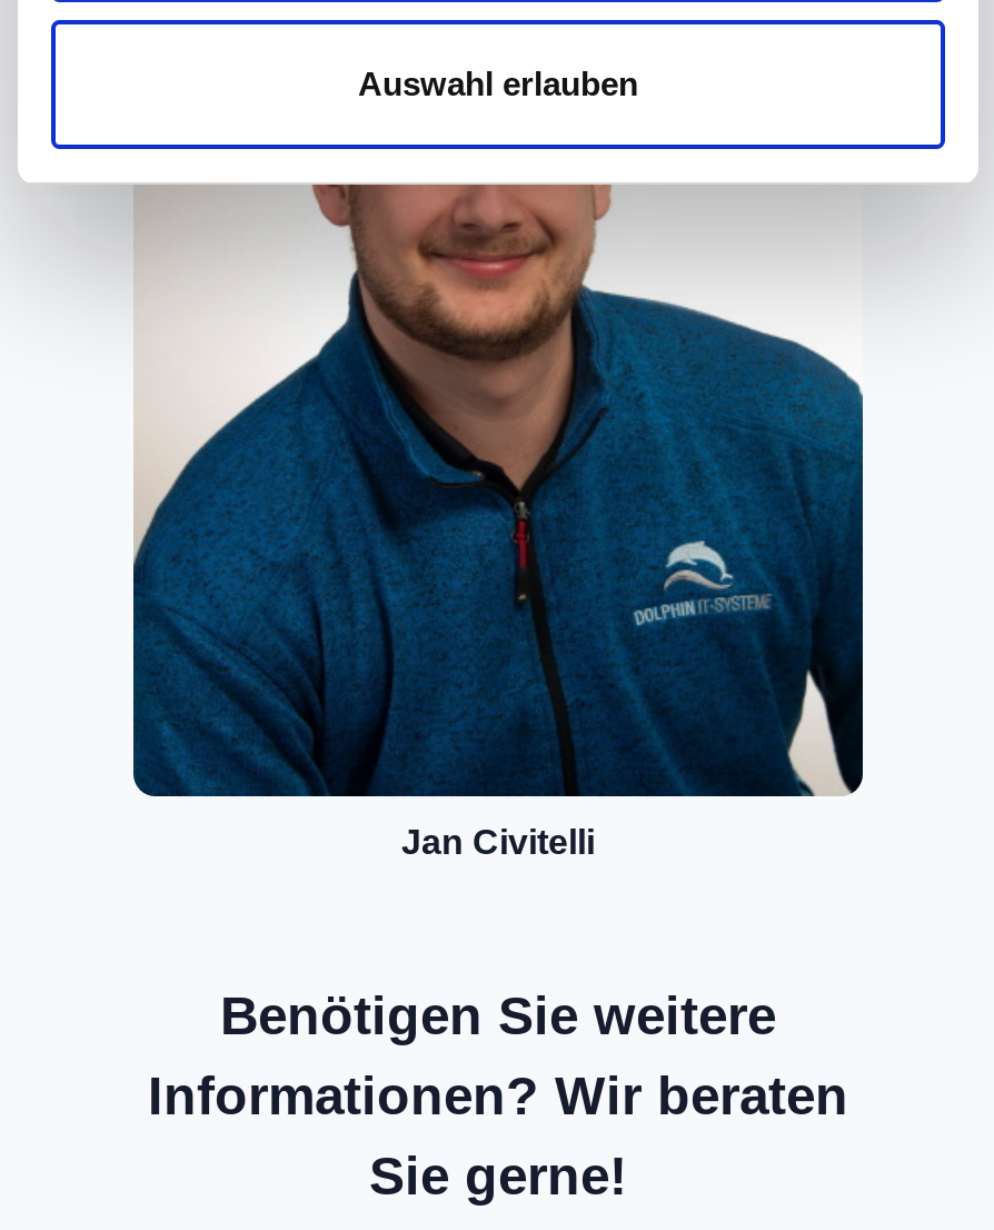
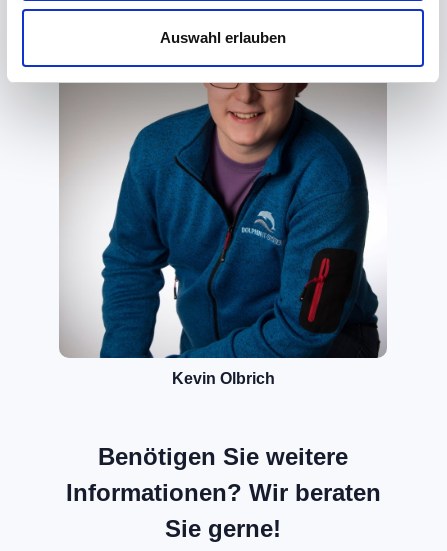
[131,182,865,862] [image] | Jan Civitelli -> [59,82,387,387] [image] | Kevin Olbrich

